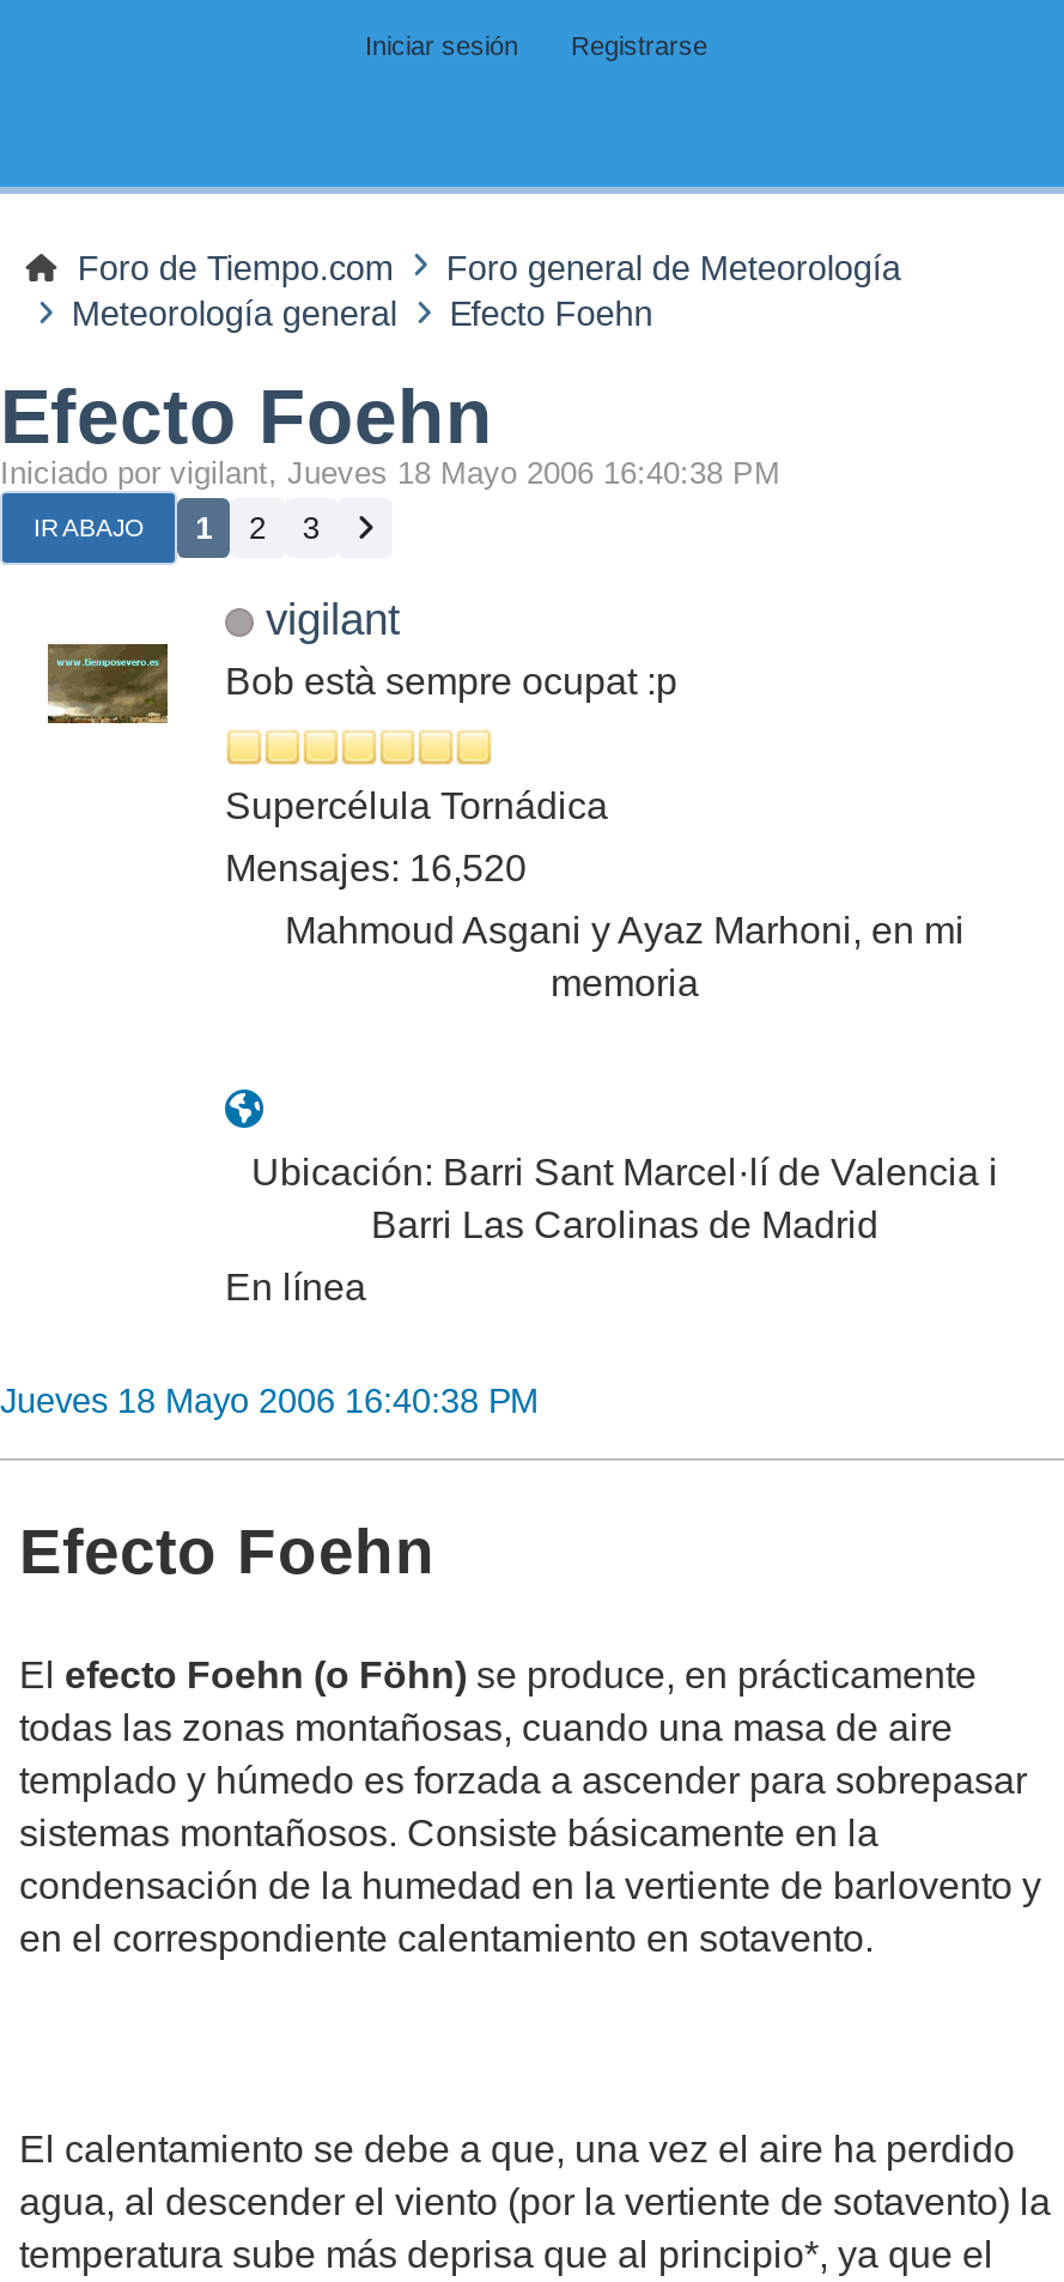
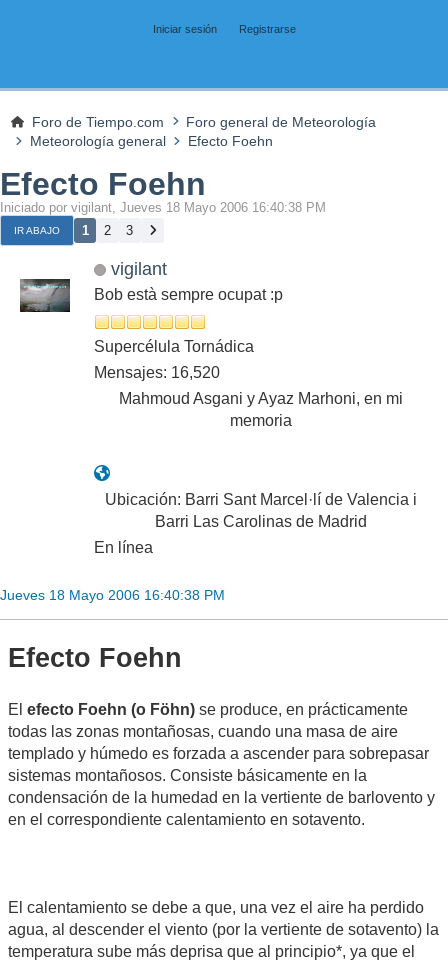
[48,644,170,726] [image] -> [19,279,70,313] [image]

